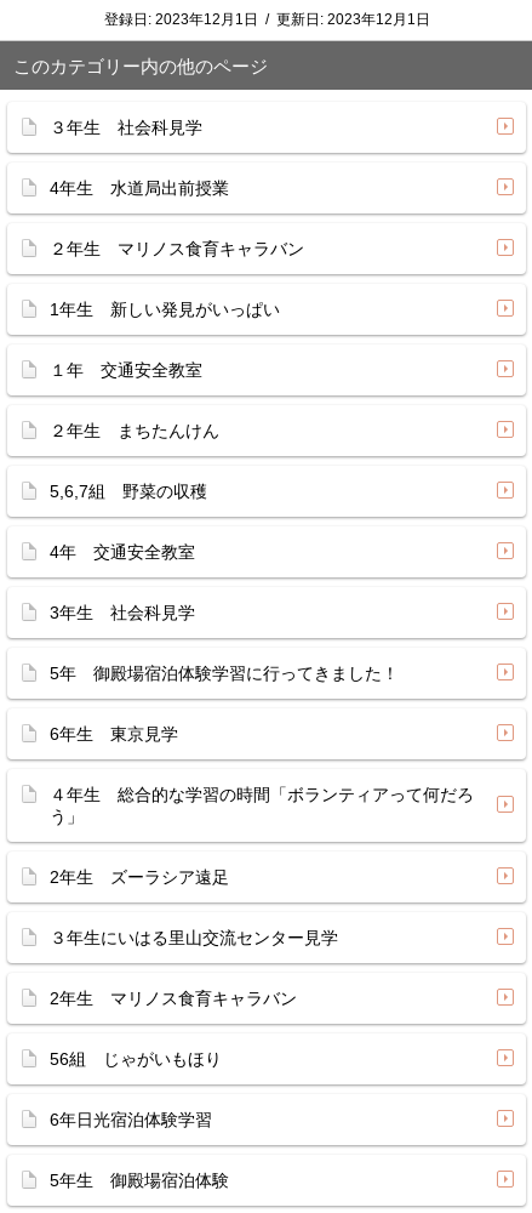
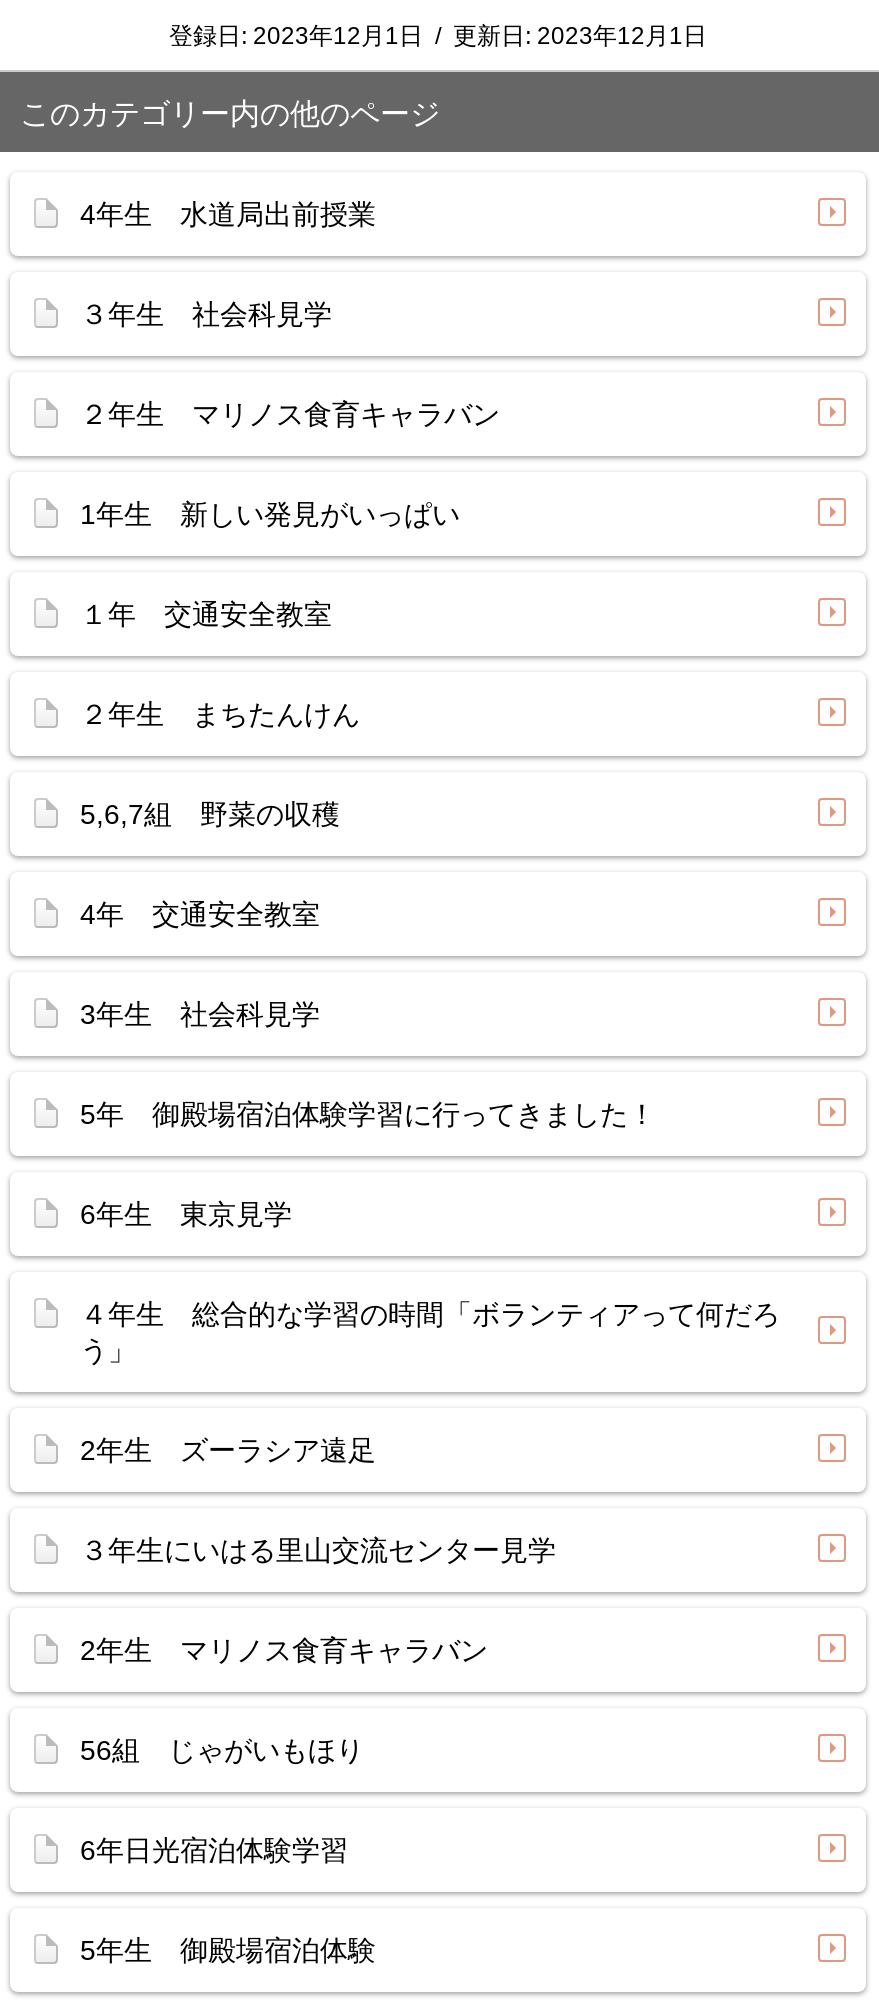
moved [50,118,202,137] -> [80,298,332,330]: ３年生 社会科見学
moved [50,178,229,198] -> [80,198,376,230]: 4年生 水道局出前授業

